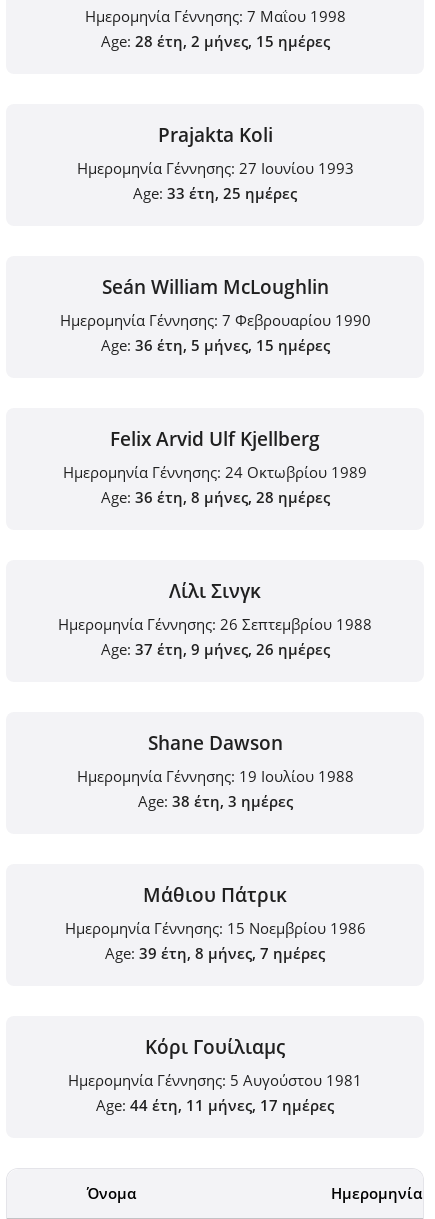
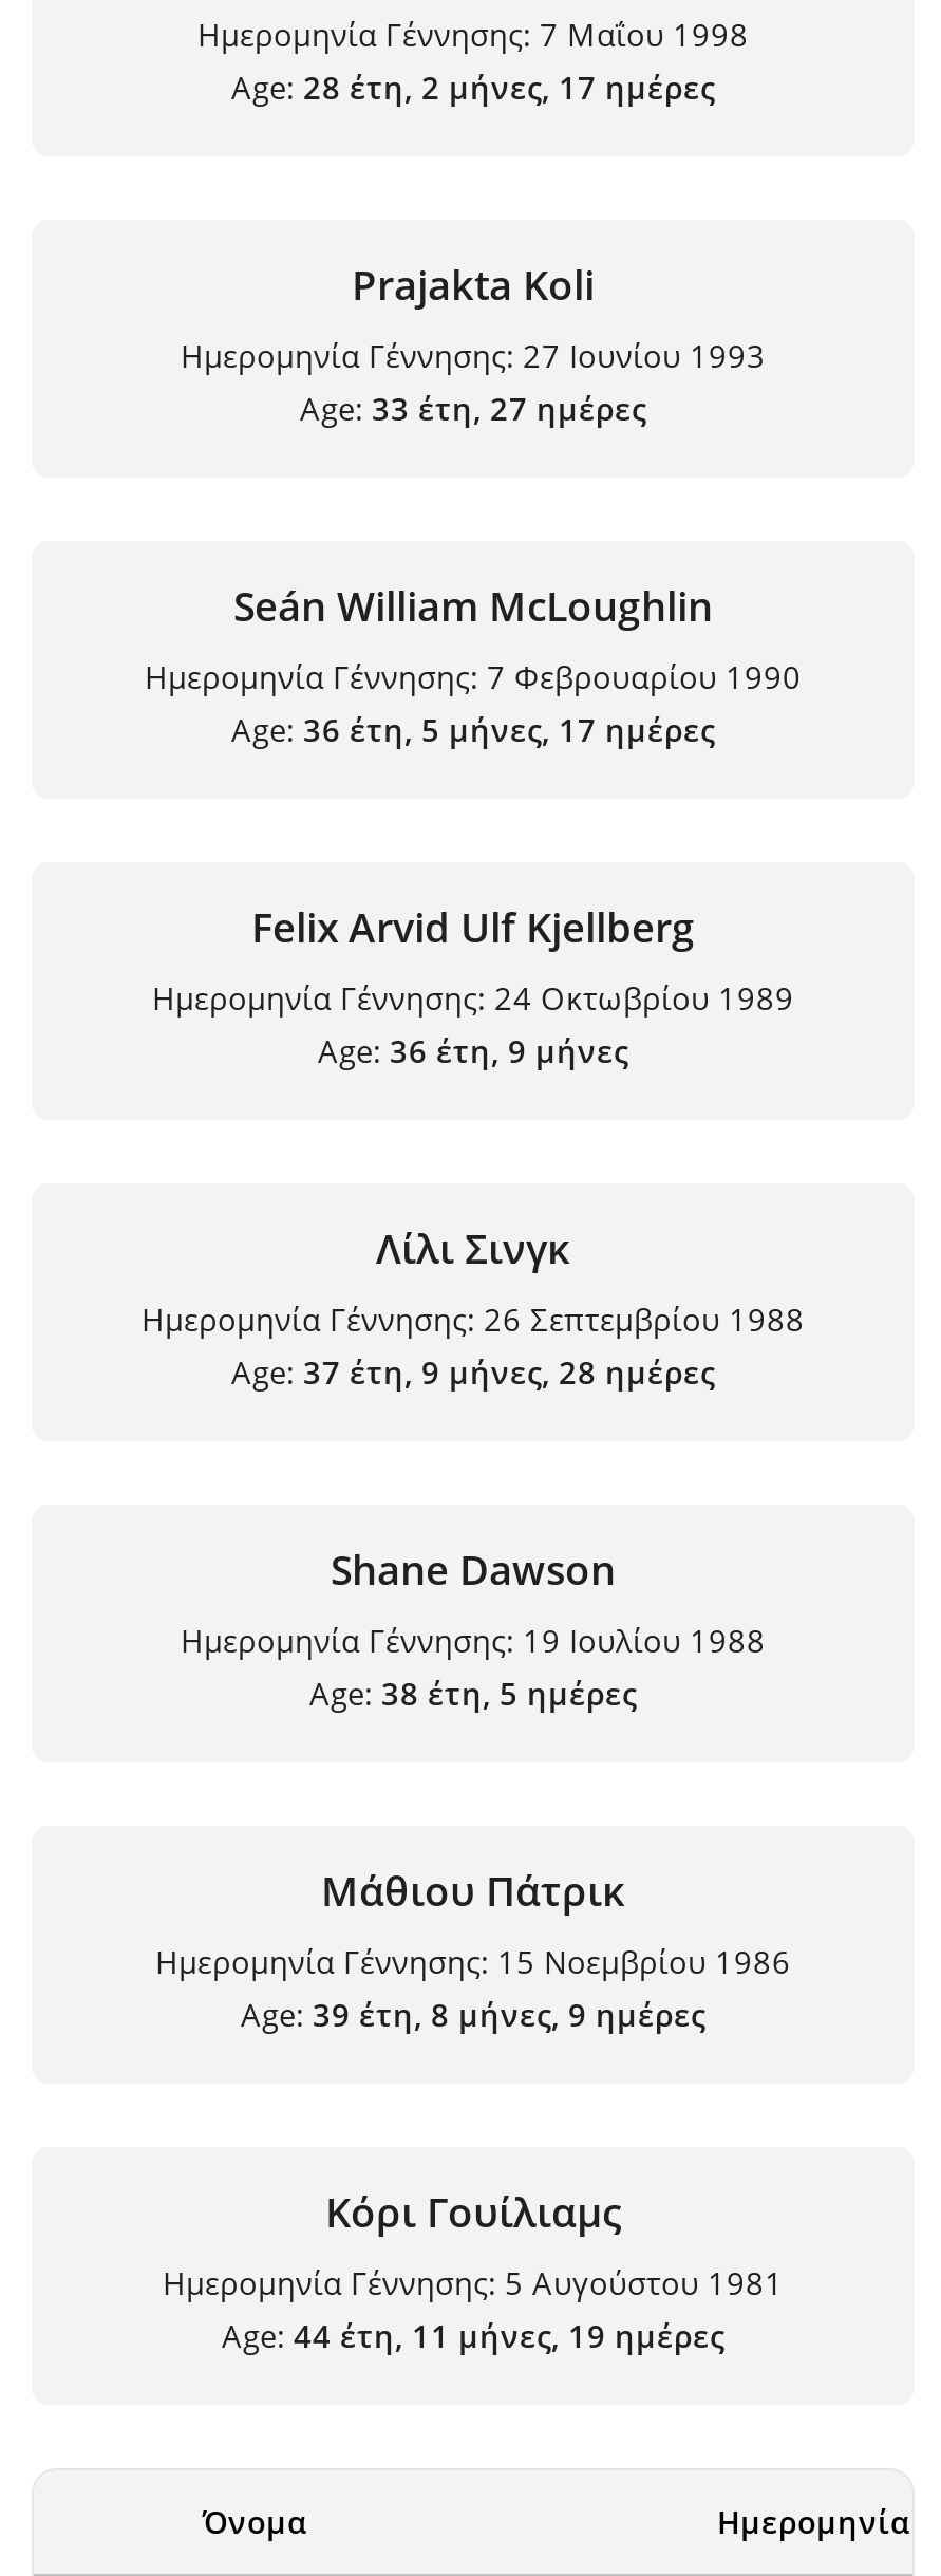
[100,31,329,51] Age: 28 έτη, 2 μήνες, 15 ημέρες -> [231,66,715,108] Age: 28 έτη, 2 μήνες, 17 ημέρες
[133,183,297,203] Age: 33 έτη, 25 ημέρες -> [300,387,646,429] Age: 33 έτη, 27 ημέρες
[100,335,329,355] Age: 36 έτη, 5 μήνες, 15 ημέρες -> [231,708,715,750] Age: 36 έτη, 5 μήνες, 17 ημέρες
[100,487,329,507] Age: 36 έτη, 8 μήνες, 28 ημέρες -> [318,1029,628,1071] Age: 36 έτη, 9 μήνες
[100,639,329,659] Age: 37 έτη, 9 μήνες, 26 ημέρες -> [231,1350,715,1393] Age: 37 έτη, 9 μήνες, 28 ημέρες
[137,791,292,811] Age: 38 έτη, 3 ημέρες -> [309,1672,637,1714] Age: 38 έτη, 5 ημέρες
[105,943,325,963] Age: 39 έτη, 8 μήνες, 7 ημέρες -> [241,1993,705,2035] Age: 39 έτη, 8 μήνες, 9 ημέρες
[96,1095,334,1115] Age: 44 έτη, 11 μήνες, 17 ημέρες -> [222,2314,724,2356] Age: 44 έτη, 11 μήνες, 19 ημέρες

